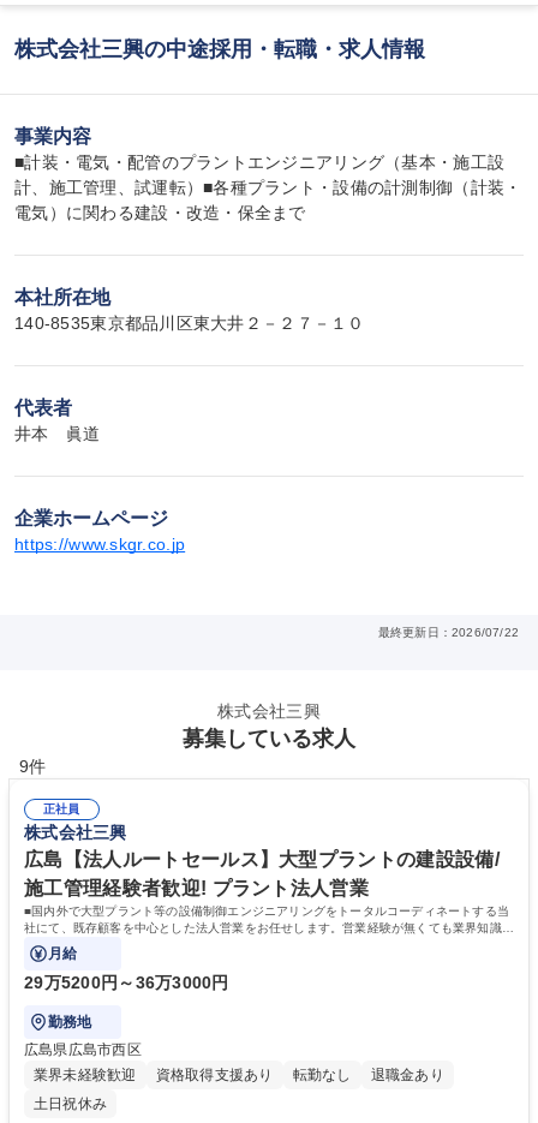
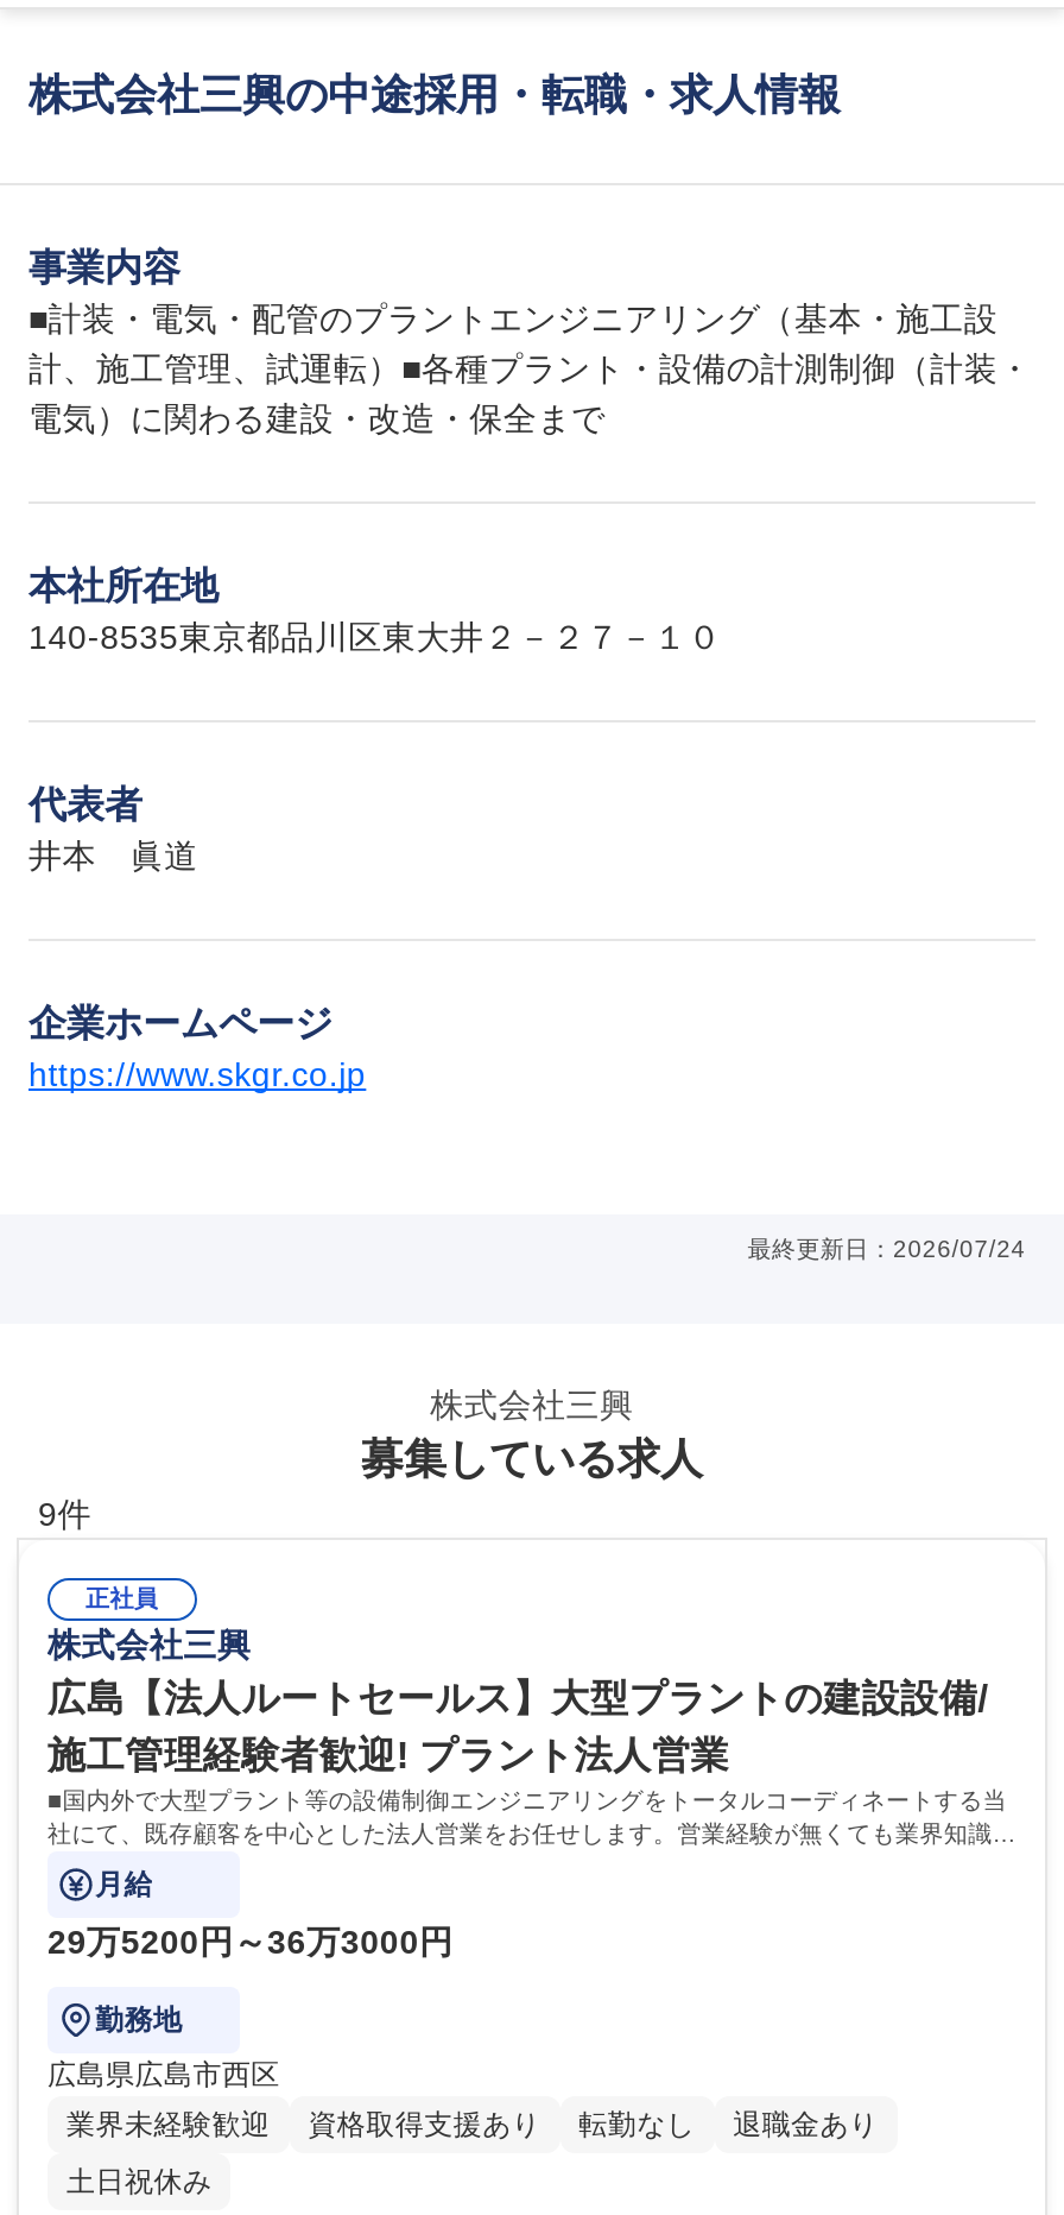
[378,626,519,639] 最終更新日：2026/07/22 -> [748,1236,1026,1262] 最終更新日：2026/07/24

